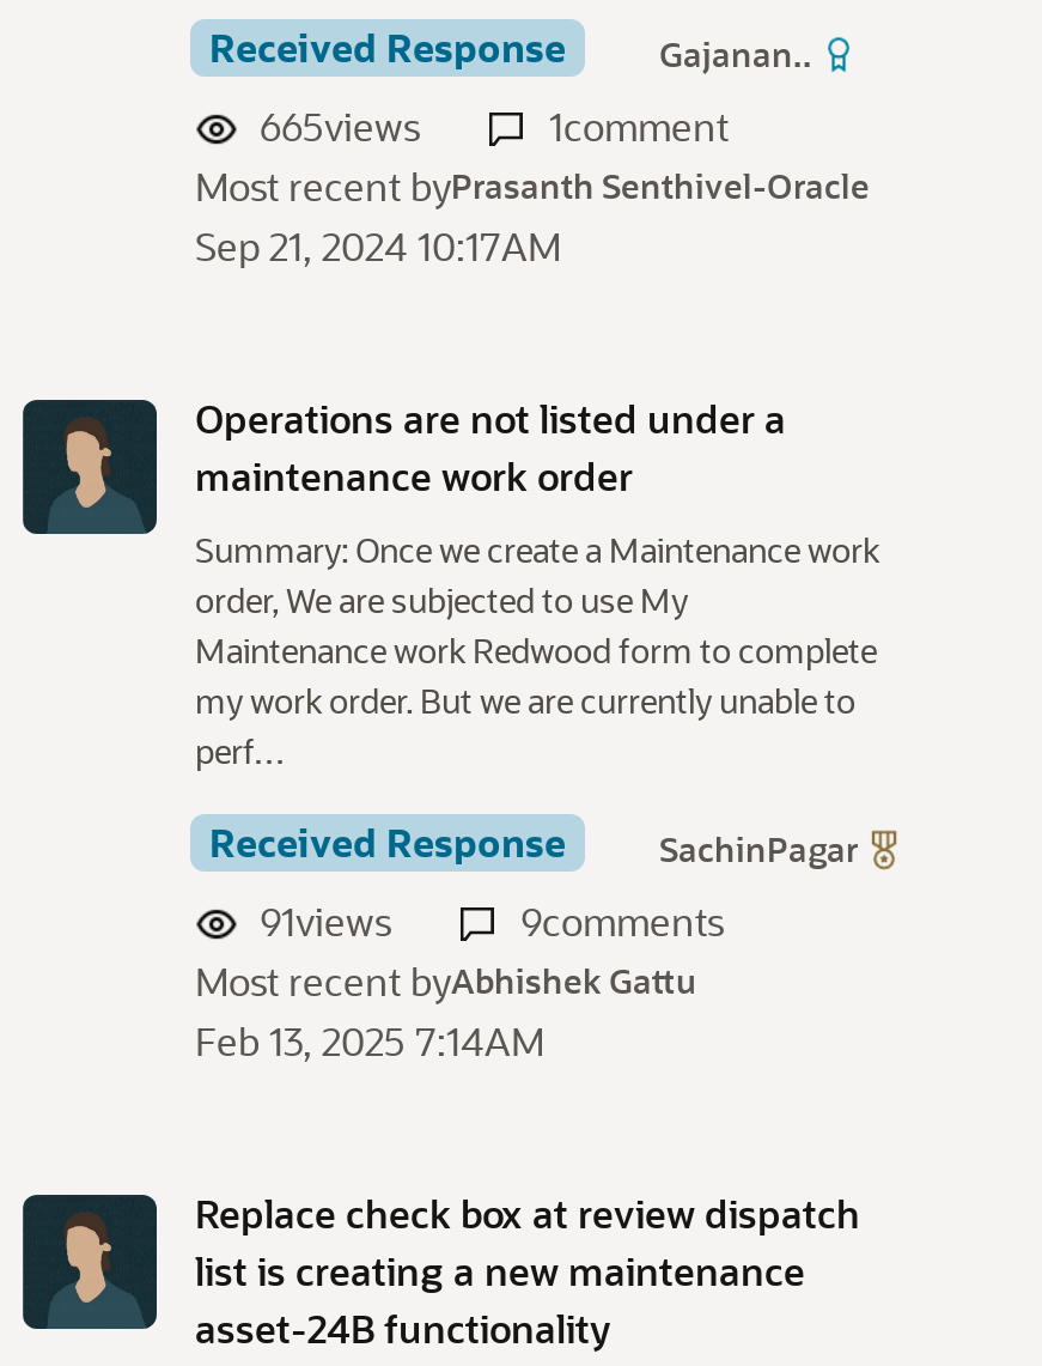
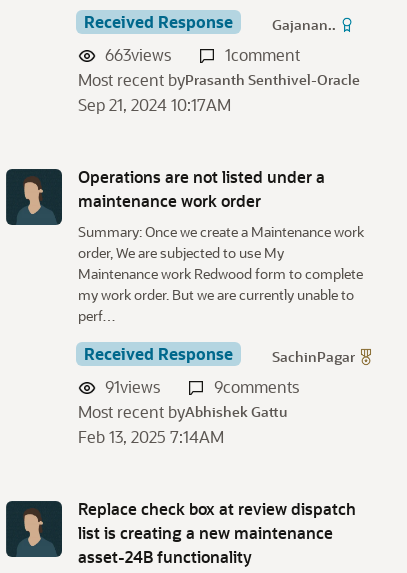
[260,99,420,150] 665views -> [105,43,171,64] 663views

